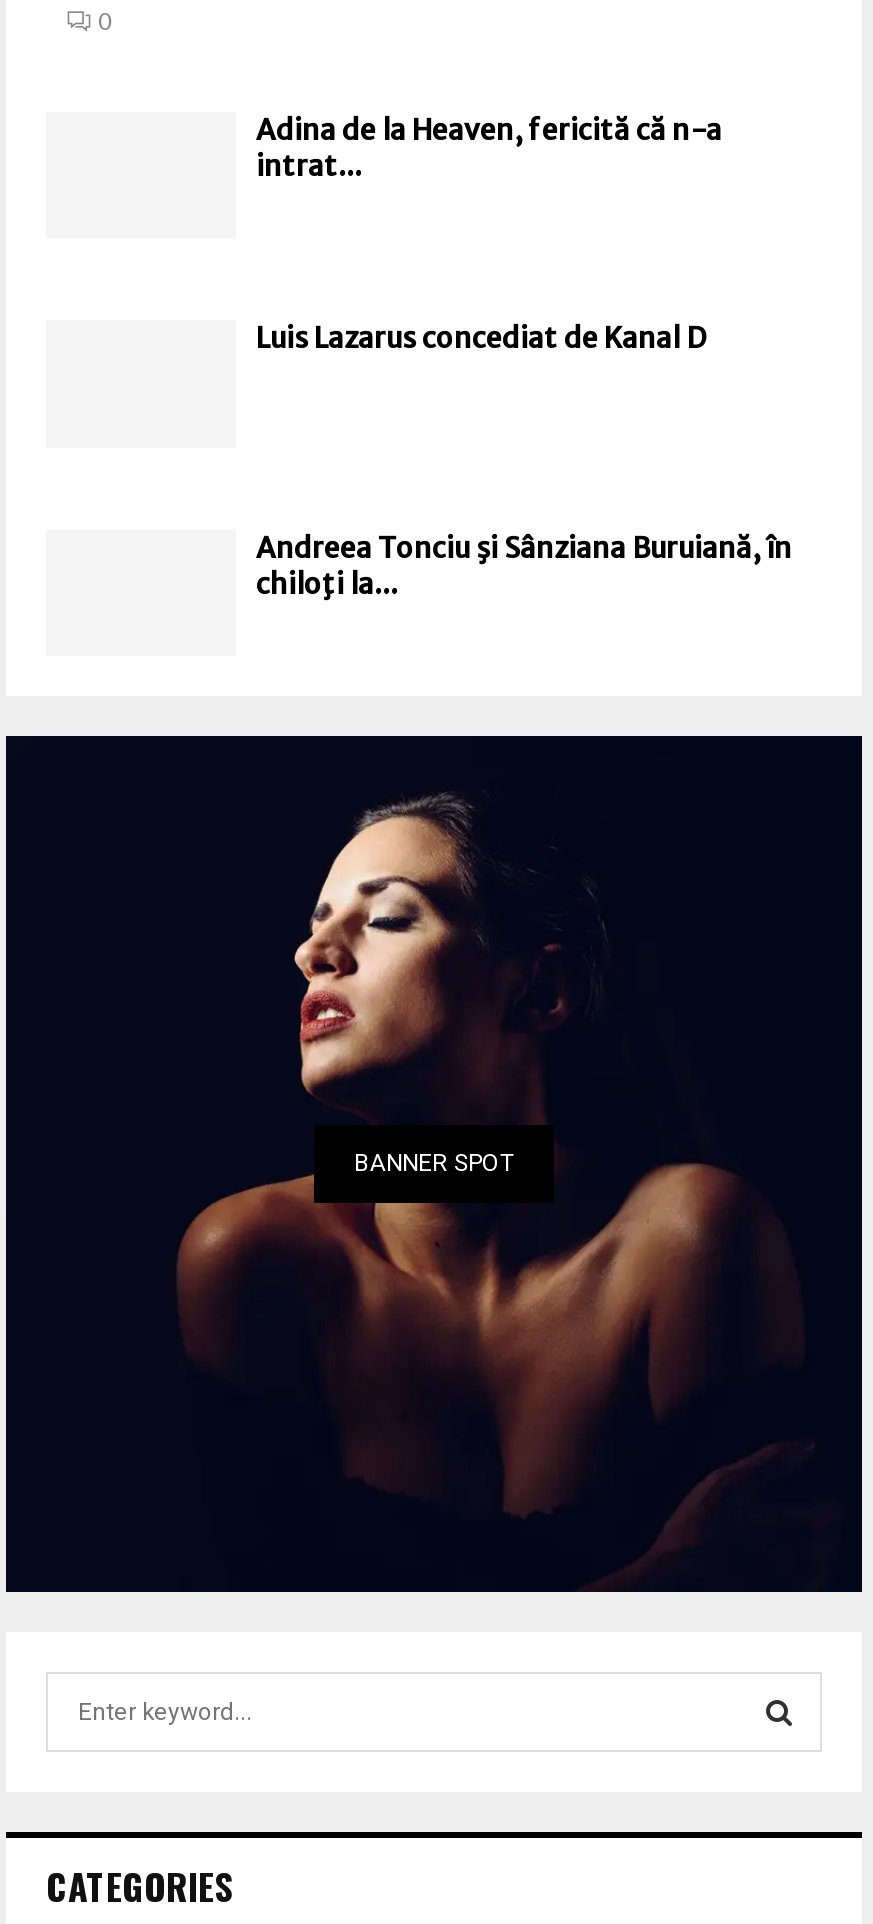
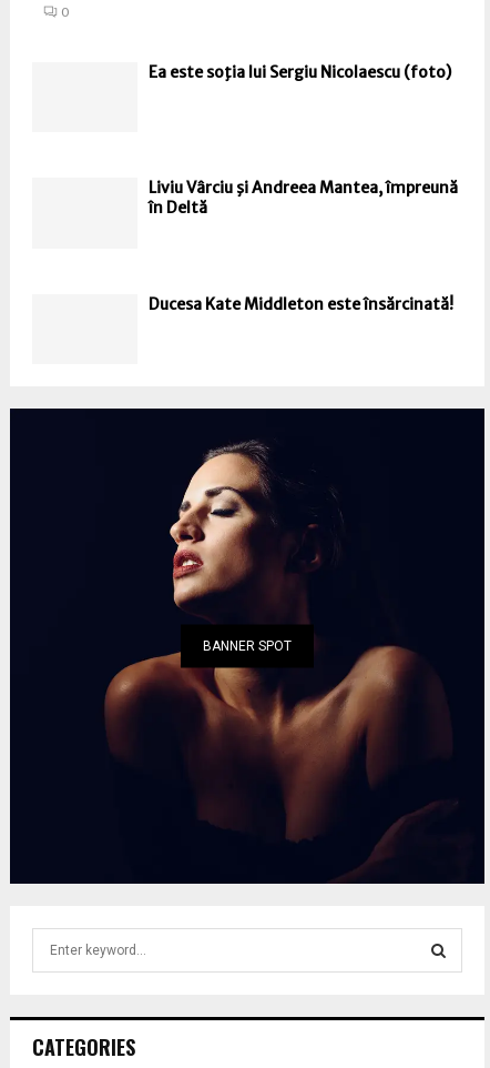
[256,112,722,184] Adina de la Heaven, fericită că n-a | intrat... -> [149,62,451,82] Ea este soţia lui Sergiu Nicolaescu (foto)
[256,321,706,357] Luis Lazarus concediat de Kanal D -> [149,178,458,218] Liviu Vârciu şi Andreea Mantea, împreună | în Deltă
[256,530,792,602] Andreea Tonciu şi Sânziana Buruiană, în | chiloţi la... -> [149,294,453,314] Ducesa Kate Middleton este însărcinată!

